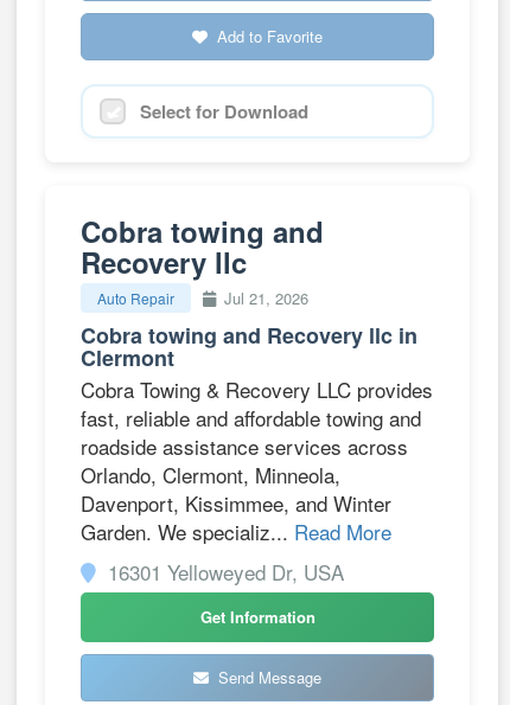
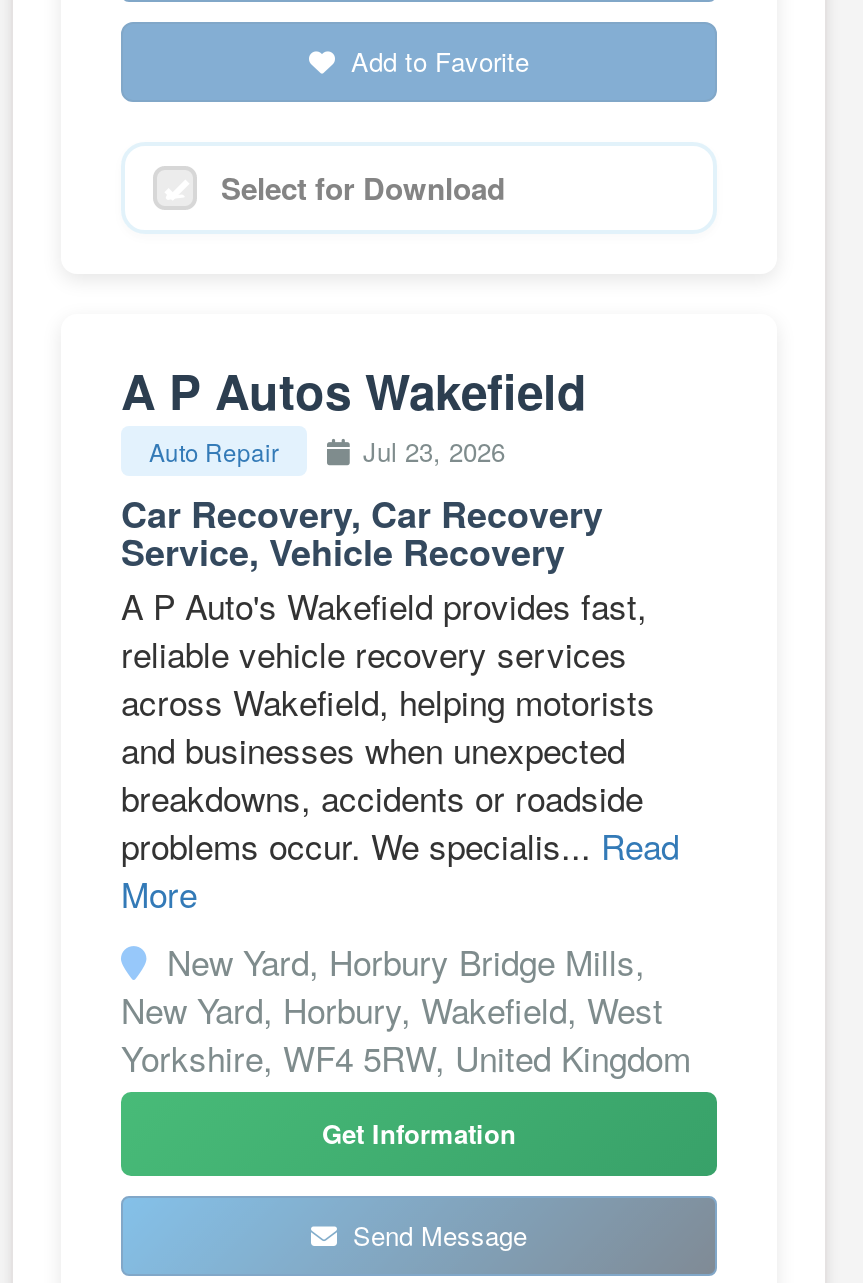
[81,211,324,282] Cobra towing and | Recovery llc -> [121,356,587,424] A P Autos Wakefield
[81,286,433,587] Jul 21, 2026 | Cobra towing and Recovery llc in | Clermont | Cobra Towing & Recovery LLC provides | fast, reliable and affordable towing and | roadside assistance services across | Orlando, Clermont, Minneola, | Davenport, Kissimmee, and Winter | Garden. We specializ... Read More | 16301 Yelloweyed Dr, USA -> [121,431,691,1082] Jul 23, 2026 | Car Recovery, Car Recovery | Service, Vehicle Recovery | A P Auto's Wakefield provides fast, | reliable vehicle recovery services | across Wakefield, helping motorists | and businesses when unexpected | breakdowns, accidents or roadside | problems occur. We specialis... Read | More | New Yard, Horbury Bridge Mills, | New Yard, Horbury, Wakefield, West | Yorkshire, WF4 5RW, United Kingdom
moved [97,288,174,308] -> [149,434,279,468]: Auto Repair

